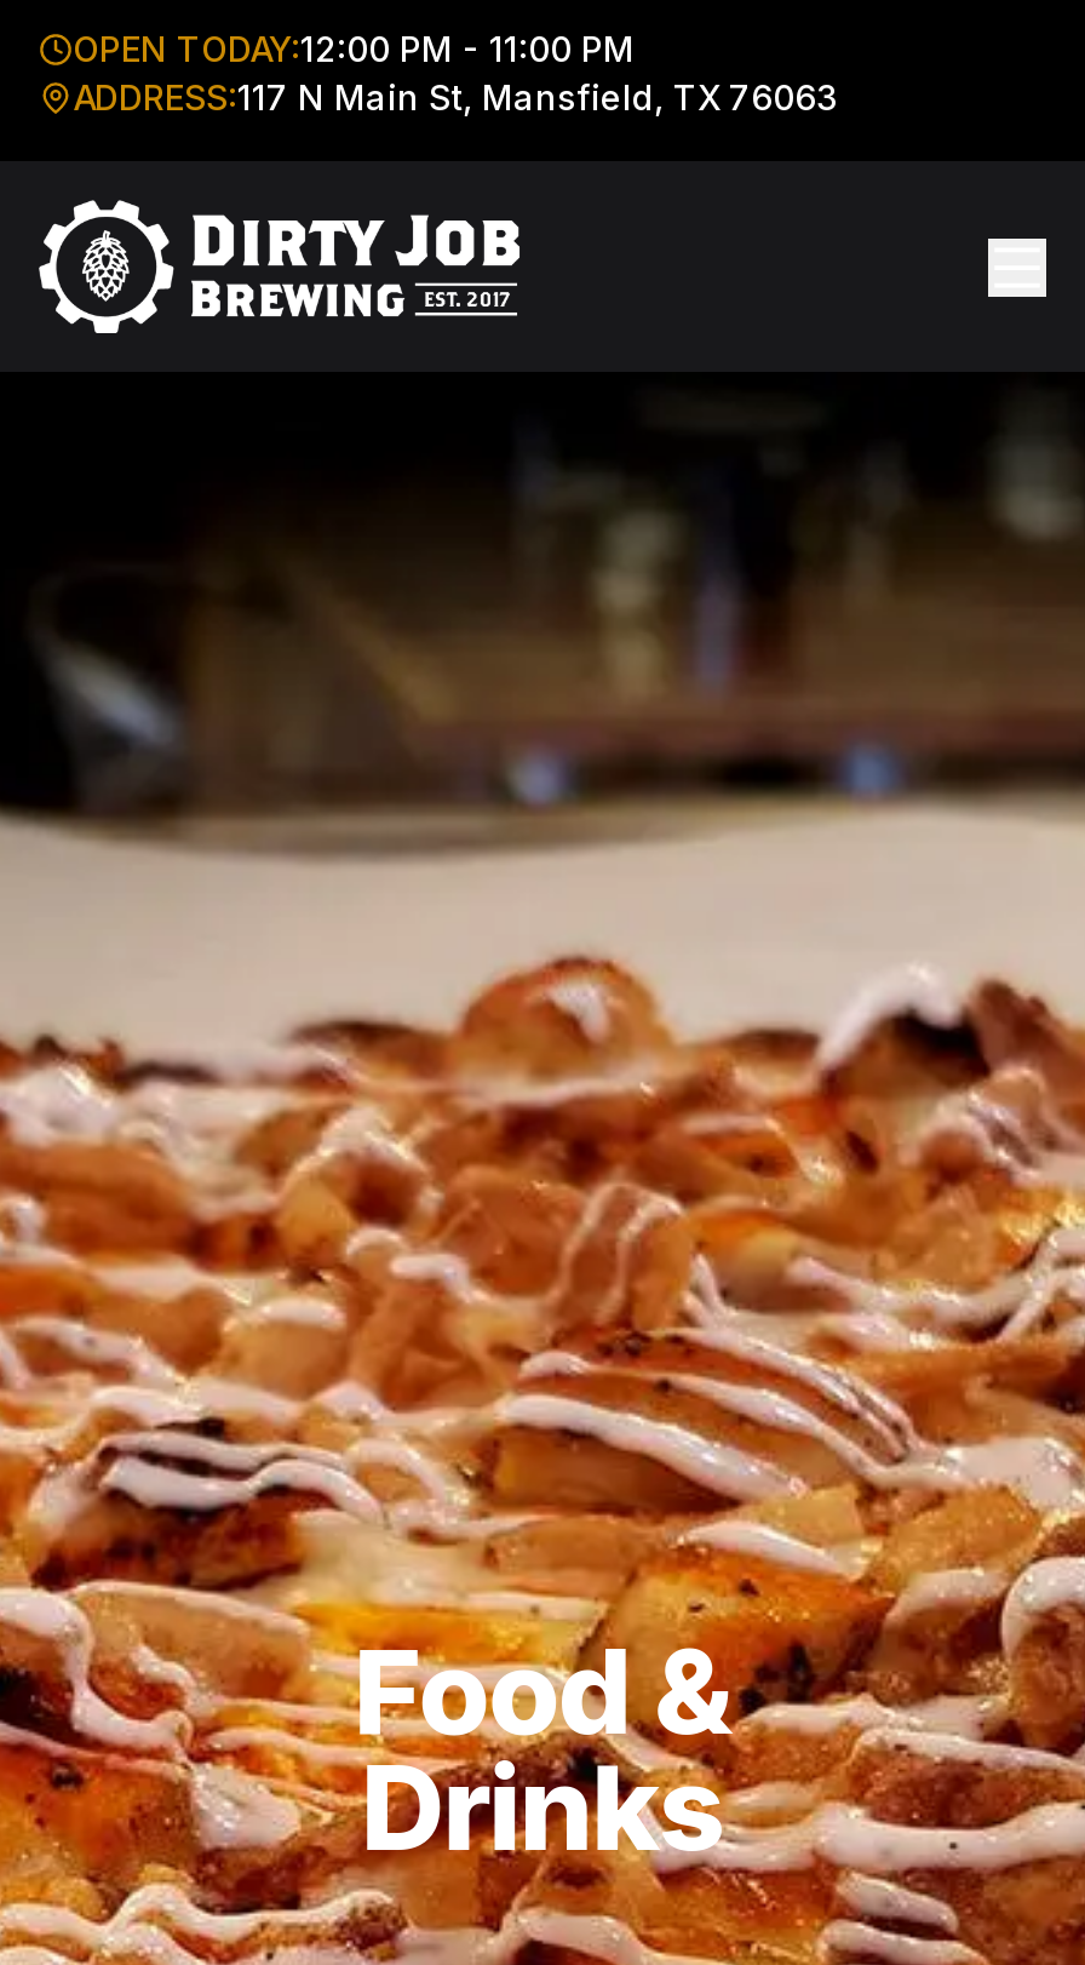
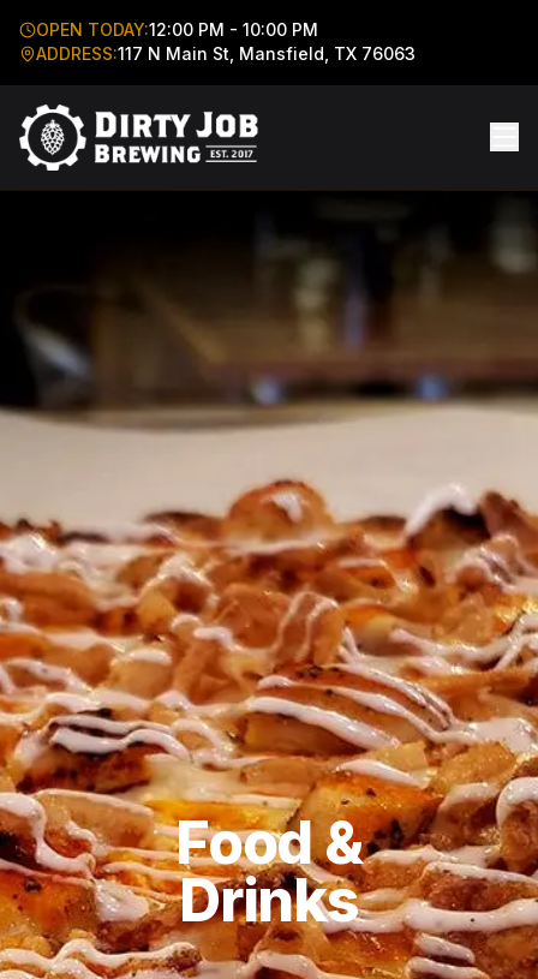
[73,28,635,69] OPEN TODAY:12:00 PM - 11:00 PM -> [36,19,318,40] OPEN TODAY:12:00 PM - 10:00 PM

